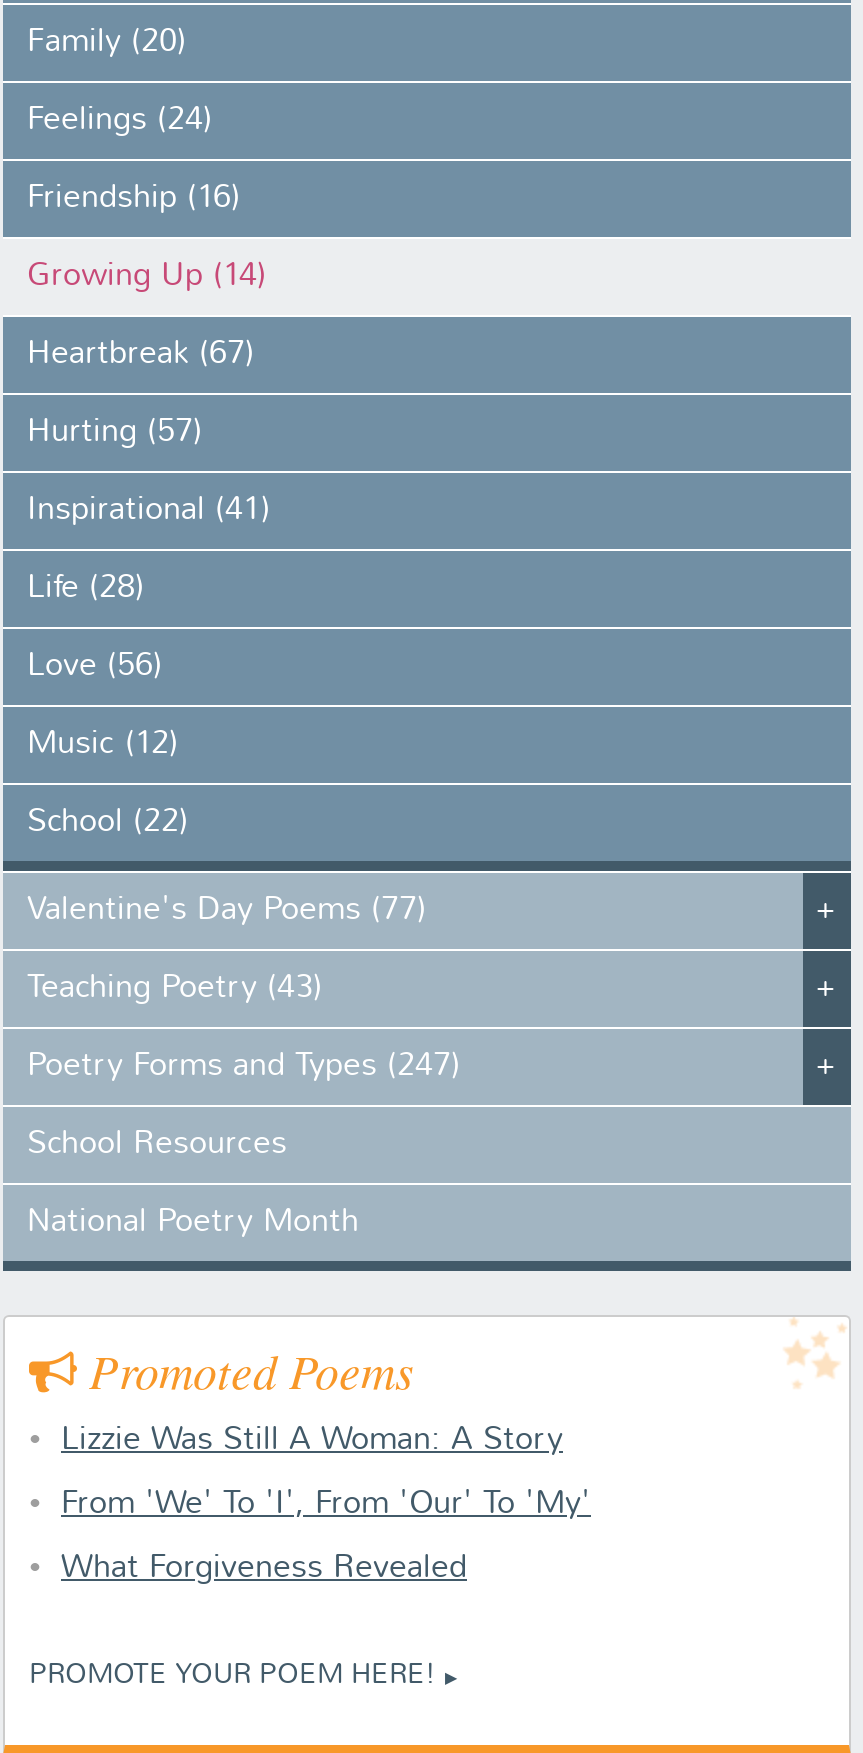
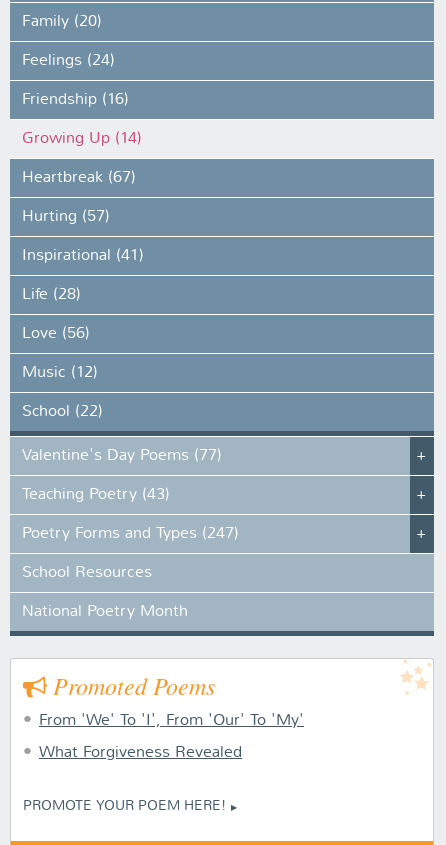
[61,1425,563,1457] Lizzie Was Still A Woman: A Story -> none

